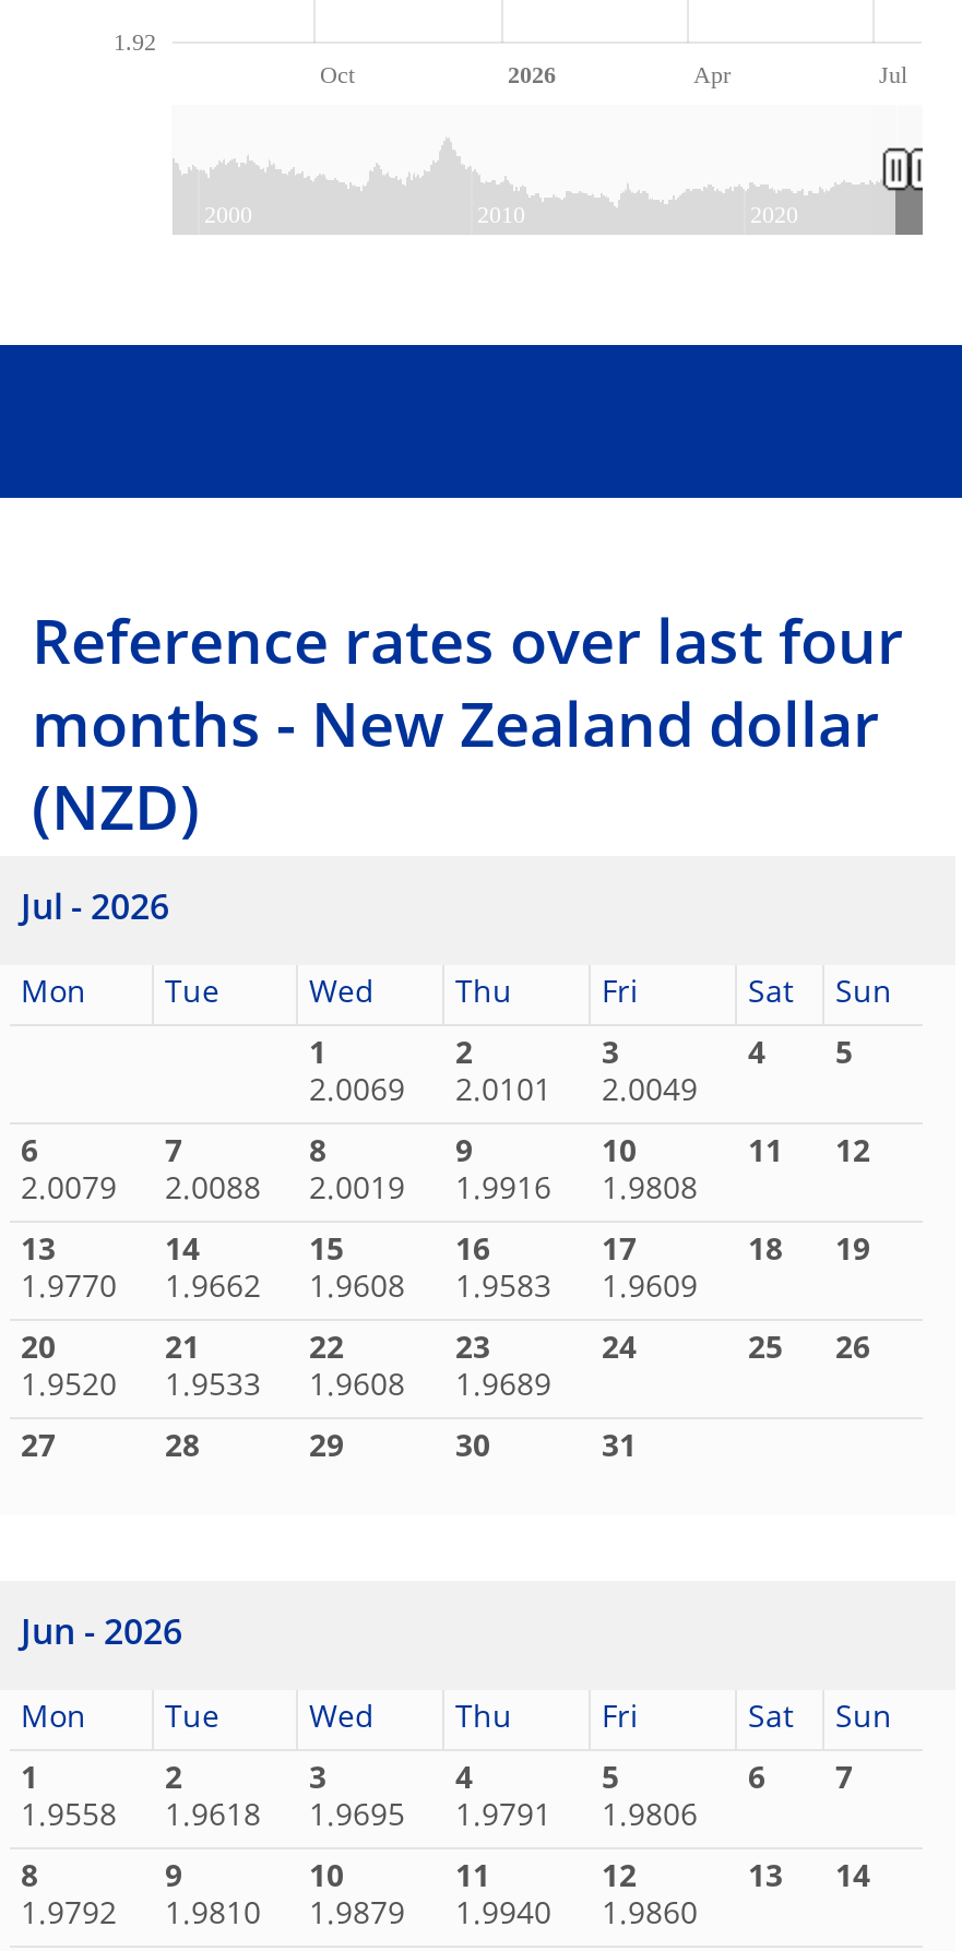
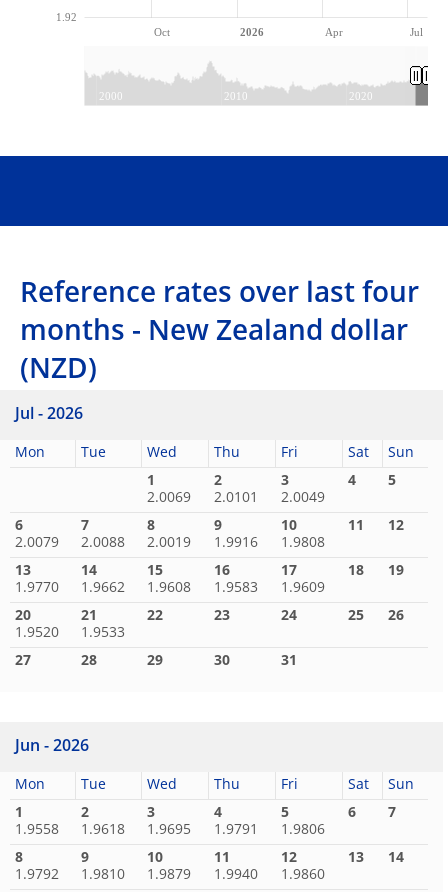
[309,1371,405,1402] 1.9608 -> none
[455,1371,551,1402] 1.9689 -> none

